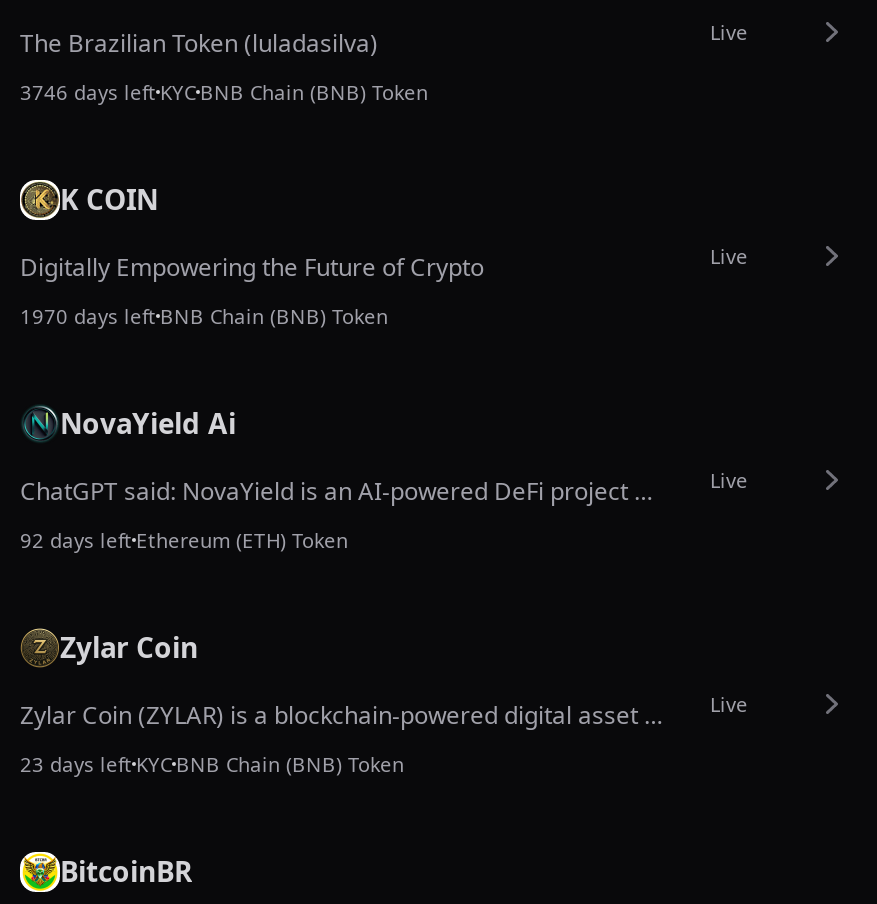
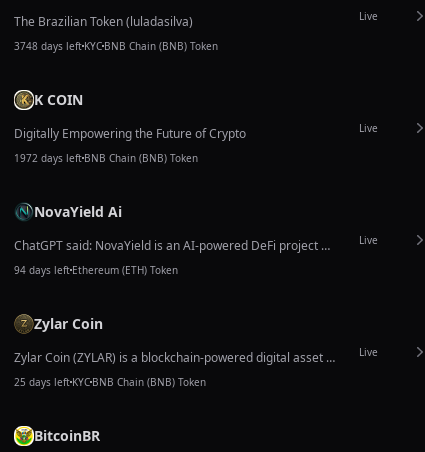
[20,78,428,106] 3746 days left KYC BNB Chain (BNB) Token -> [14,39,218,53] 3748 days left KYC BNB Chain (BNB) Token
[20,302,388,330] 1970 days left BNB Chain (BNB) Token -> [14,151,198,165] 1972 days left BNB Chain (BNB) Token
[20,526,348,554] 92 days left Ethereum (ETH) Token -> [14,263,178,277] 94 days left Ethereum (ETH) Token
[20,750,404,778] 23 days left KYC BNB Chain (BNB) Token -> [14,375,206,389] 25 days left KYC BNB Chain (BNB) Token

